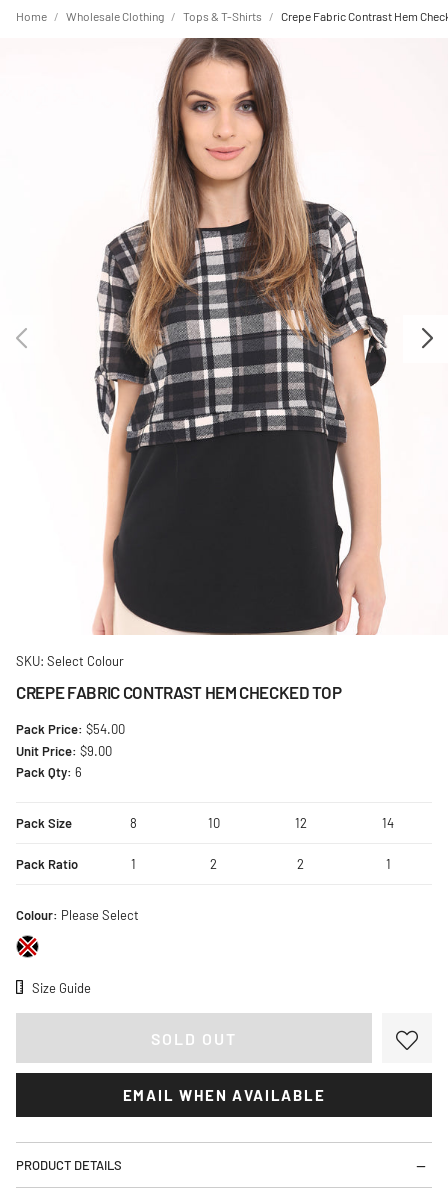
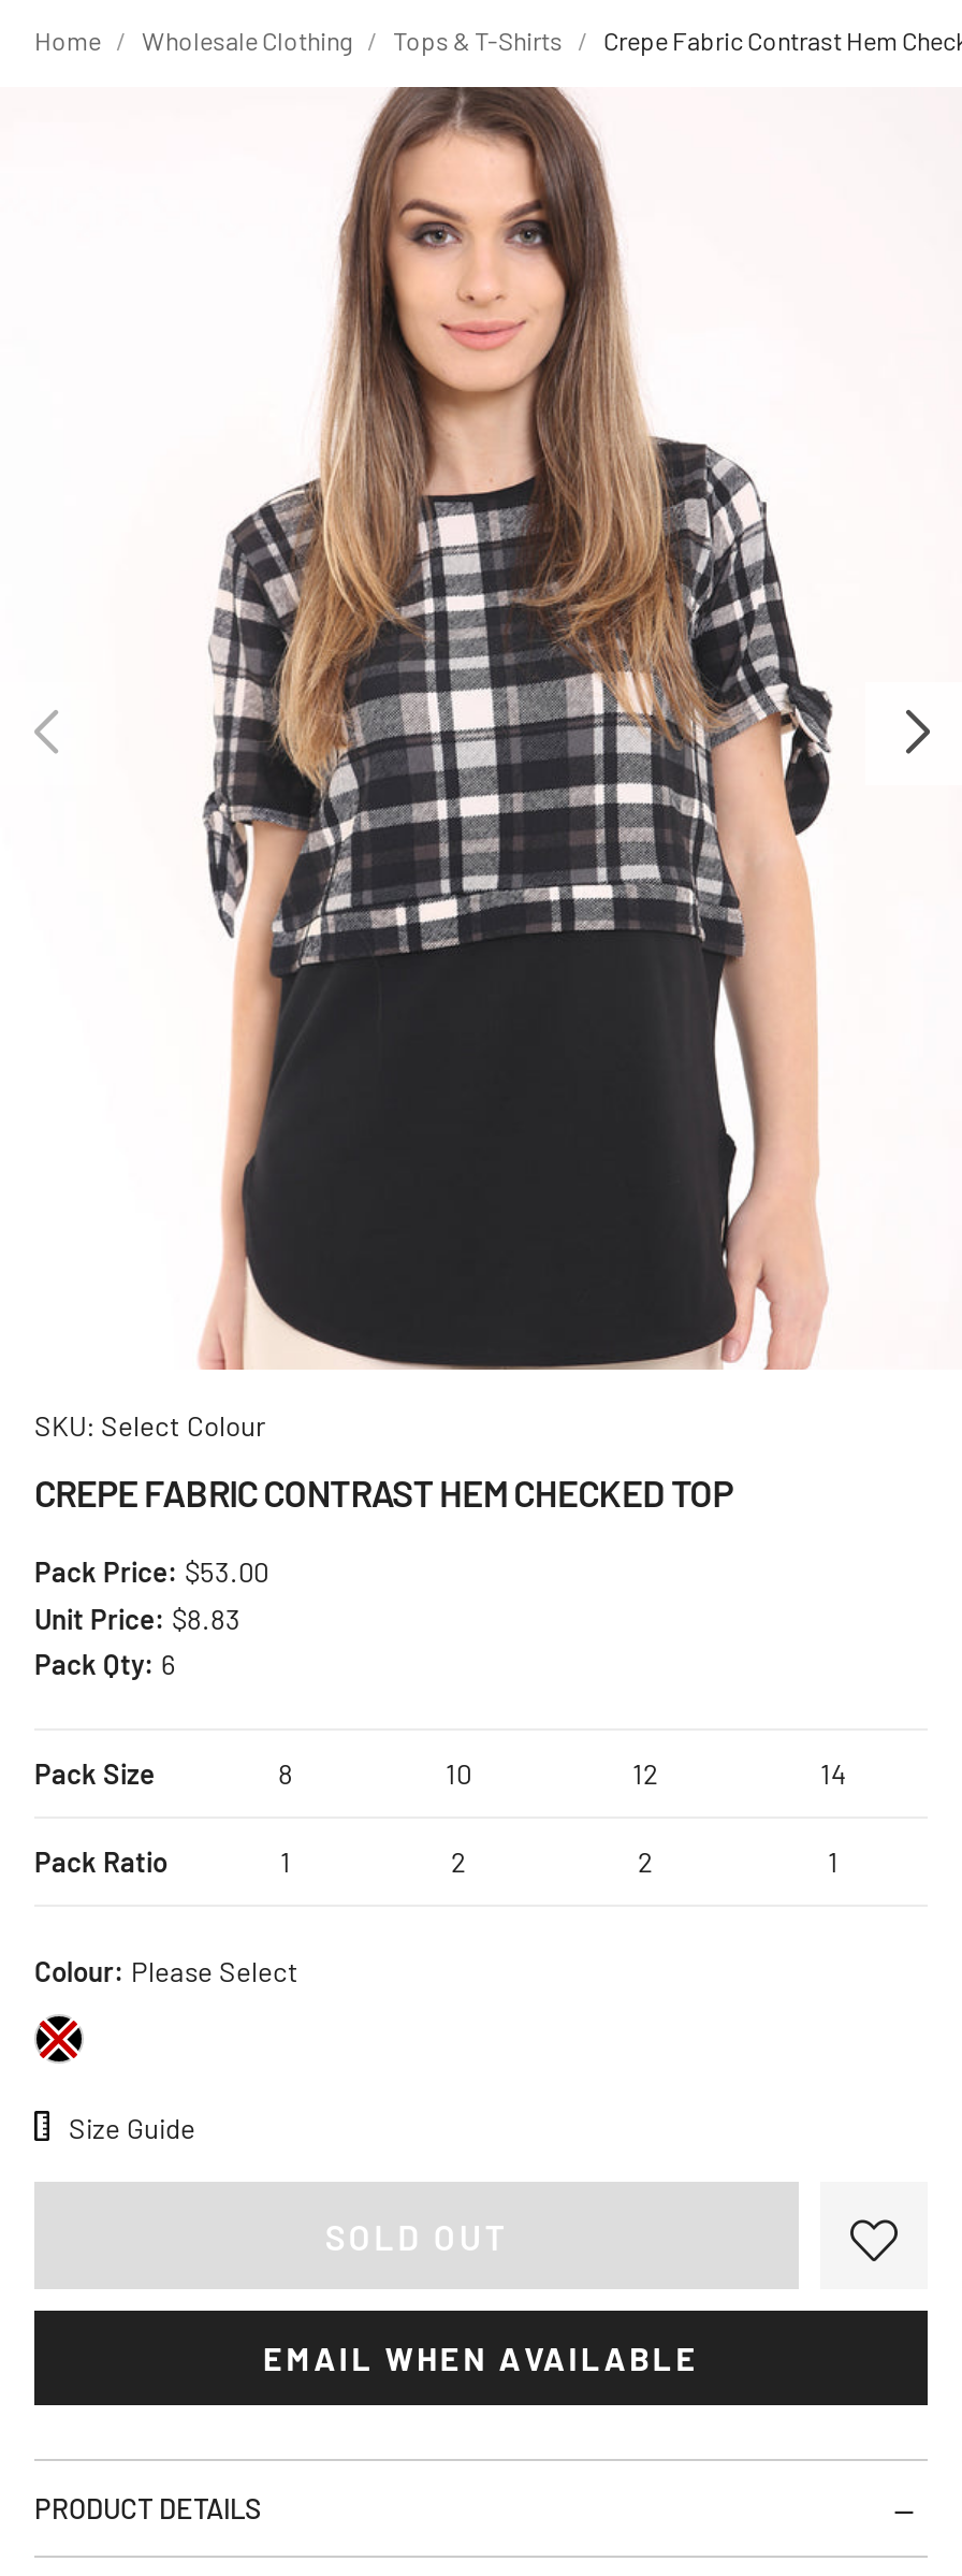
[16,721,125,737] Pack Price: $54.00 -> [34,1555,268,1589] Pack Price: $53.00
[16,743,112,759] Unit Price: $9.00 -> [34,1602,240,1637] Unit Price: $8.83

